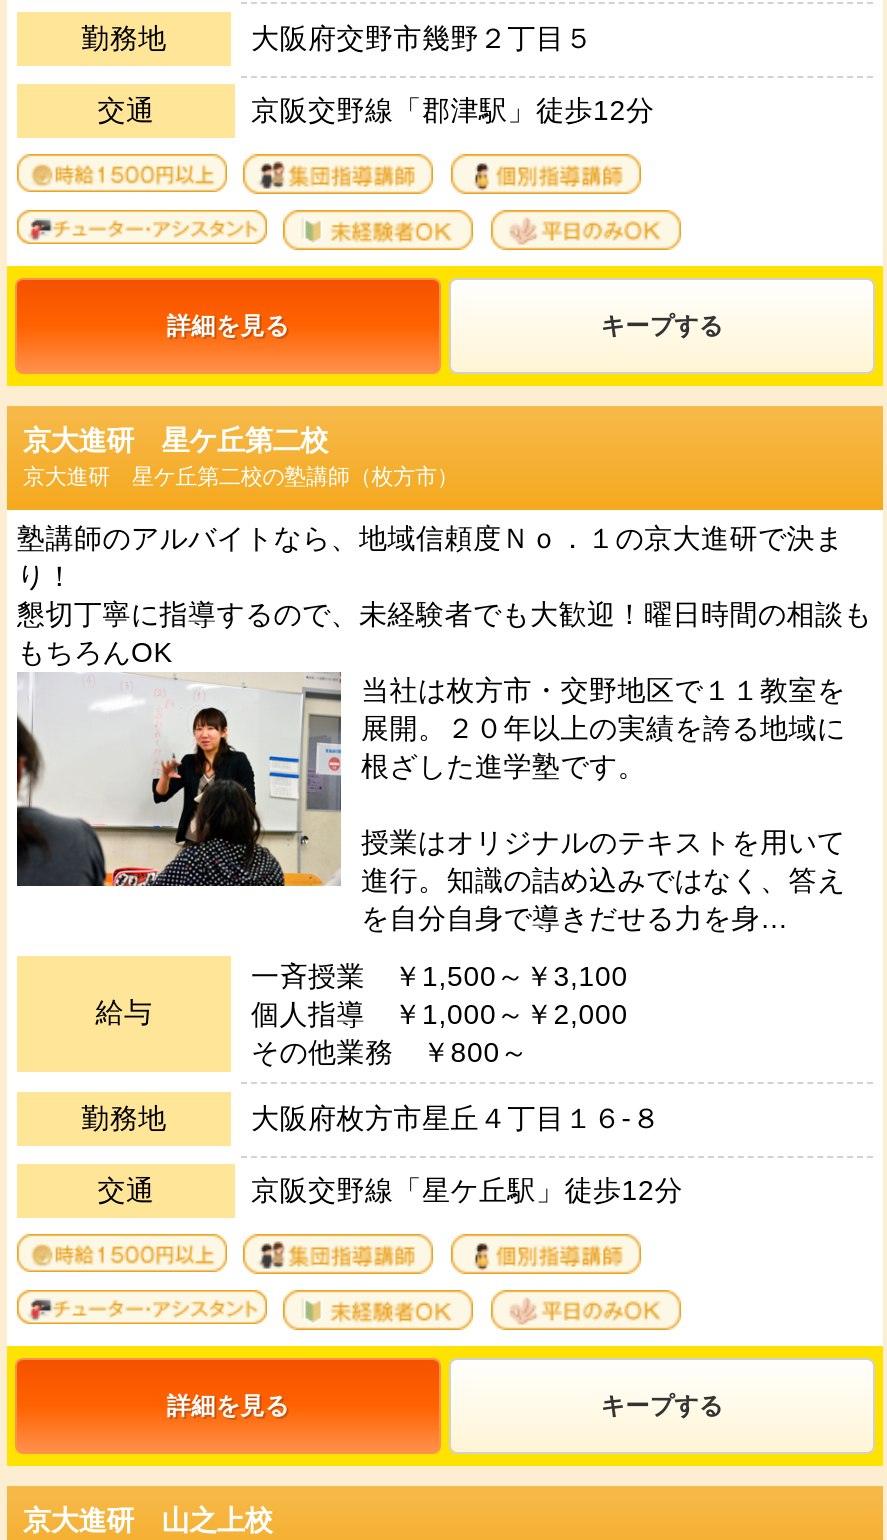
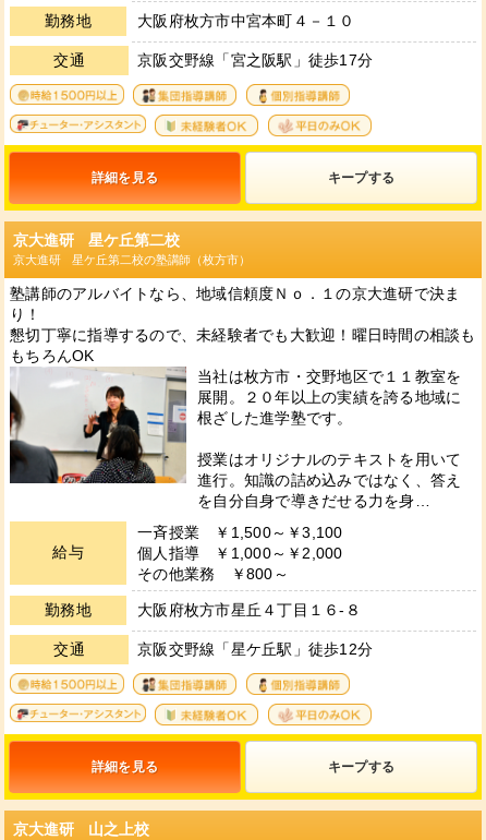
[251,22,593,54] 大阪府交野市幾野２丁目５ -> [137,12,355,29] 大阪府枚方市中宮本町４－１０
[251,94,655,126] 京阪交野線「郡津駅」徒歩12分 -> [137,51,373,69] 京阪交野線「宮之阪駅」徒歩17分

